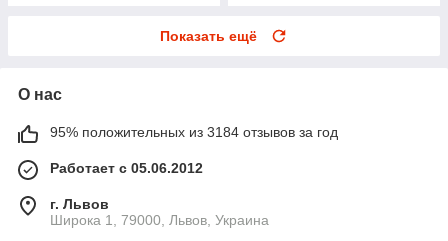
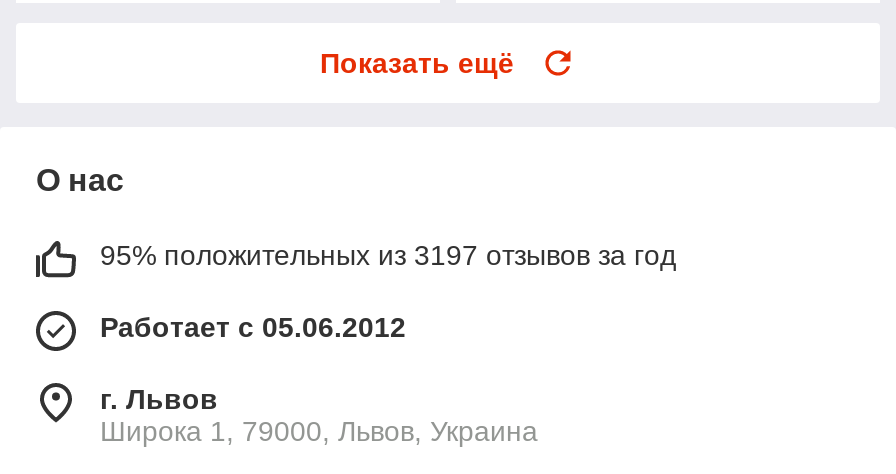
[50,124,338,140] 95% положительных из 3184 отзывов за год -> [100,239,676,271] 95% положительных из 3197 отзывов за год

